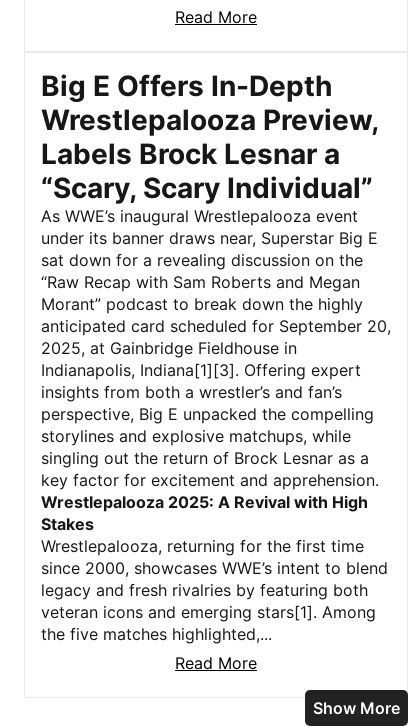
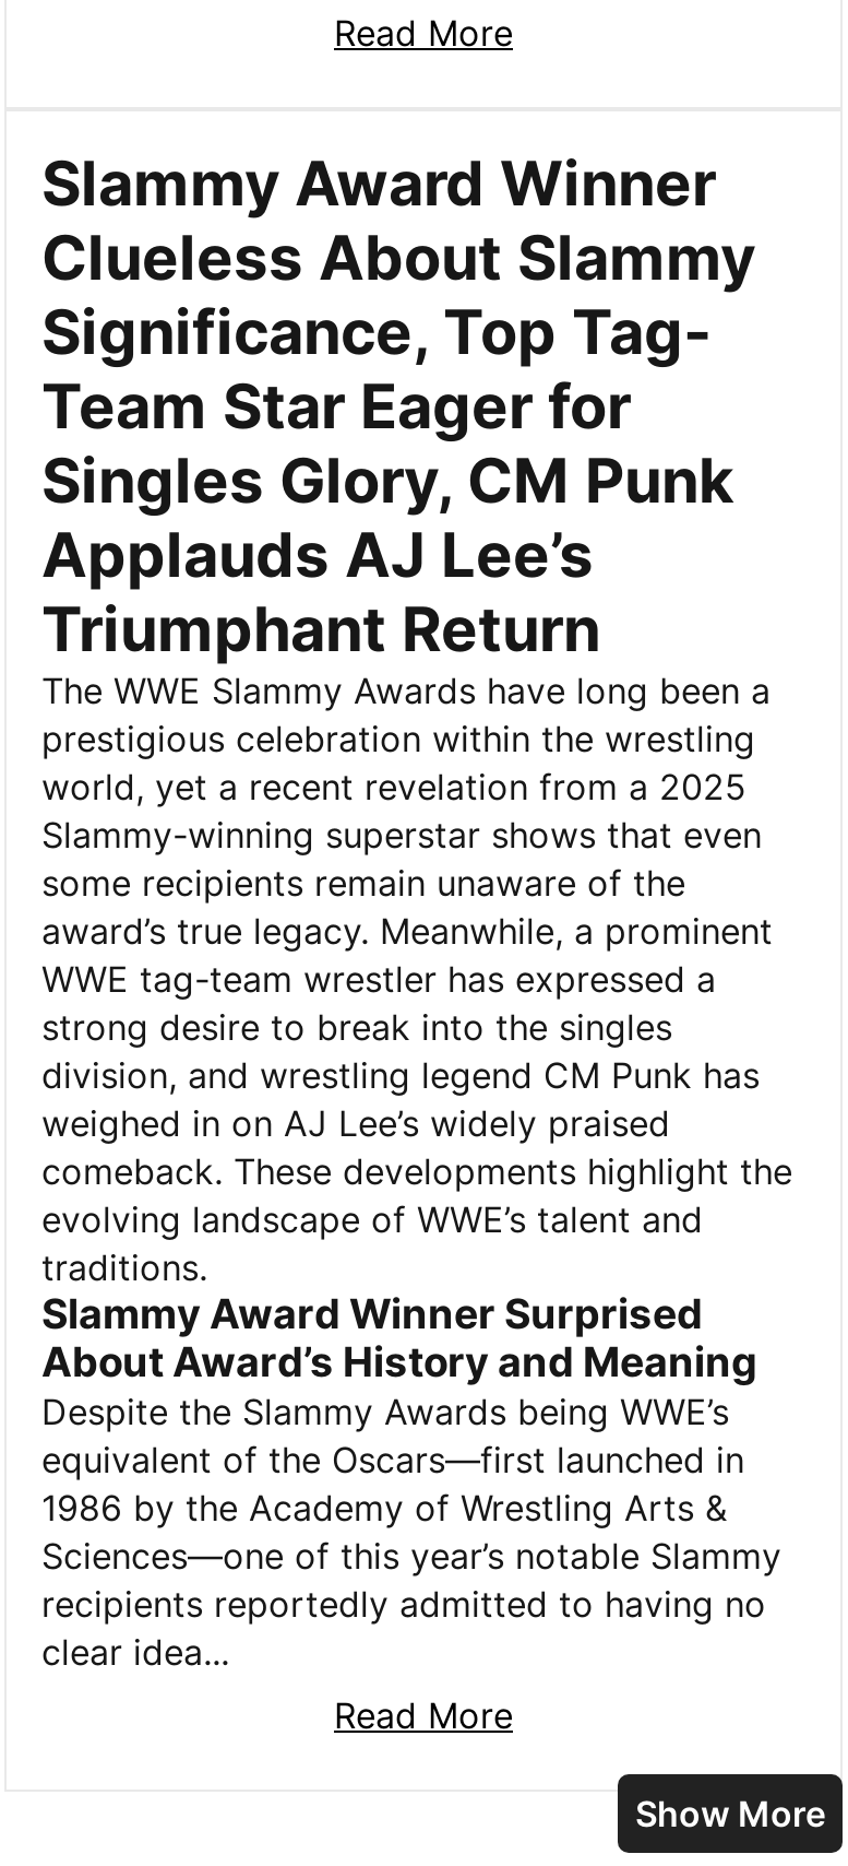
[41,69,391,644] Big E Offers In-Depth | Wrestlepalooza Preview, | Labels Brock Lesnar a | “Scary, Scary Individual” | As WWE’s inaugural Wrestlepalooza event | under its banner draws near, Superstar Big E | sat down for a revealing discussion on the | “Raw Recap with Sam Roberts and Megan | Morant” podcast to break down the highly | anticipated card scheduled for September 20, | 2025, at Gainbridge Fieldhouse in | Indianapolis, Indiana[1][3]. Offering expert | insights from both a wrestler’s and fan’s | perspective, Big E unpacked the compelling | storylines and explosive matchups, while | singling out the return of Brock Lesnar as a | key factor for excitement and apprehension. | Wrestlepalooza 2025: A Revival with High | Stakes | Wrestlepalooza, returning for the first time | since 2000, showcases WWE’s intent to blend | legacy and fresh rivalries by featuring both | veteran icons and emerging stars[1]. Among | the five matches highlighted,... -> [41,146,792,1674] Slammy Award Winner | Clueless About Slammy | Significance, Top Tag- | Team Star Eager for | Singles Glory, CM Punk | Applauds AJ Lee’s | Triumphant Return | The WWE Slammy Awards have long been a | prestigious celebration within the wrestling | world, yet a recent revelation from a 2025 | Slammy-winning superstar shows that even | some recipients remain unaware of the | award’s true legacy. Meanwhile, a prominent | WWE tag-team wrestler has expressed a | strong desire to break into the singles | division, and wrestling legend CM Punk has | weighed in on AJ Lee’s widely praised | comeback. These developments highlight the | evolving landscape of WWE’s talent and | traditions. | Slammy Award Winner Surprised | About Award’s History and Meaning | Despite the Slammy Awards being WWE’s | equivalent of the Oscars—first launched in | 1986 by the Academy of Wrestling Arts & | Sciences—one of this year’s notable Slammy | recipients reportedly admitted to having no | clear idea...

